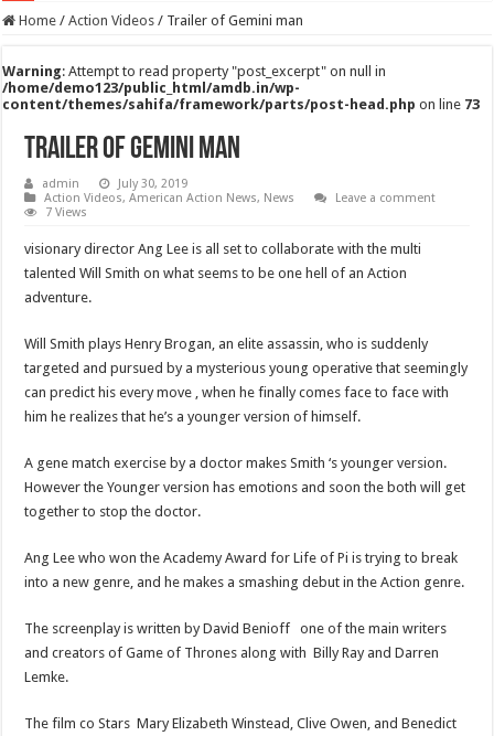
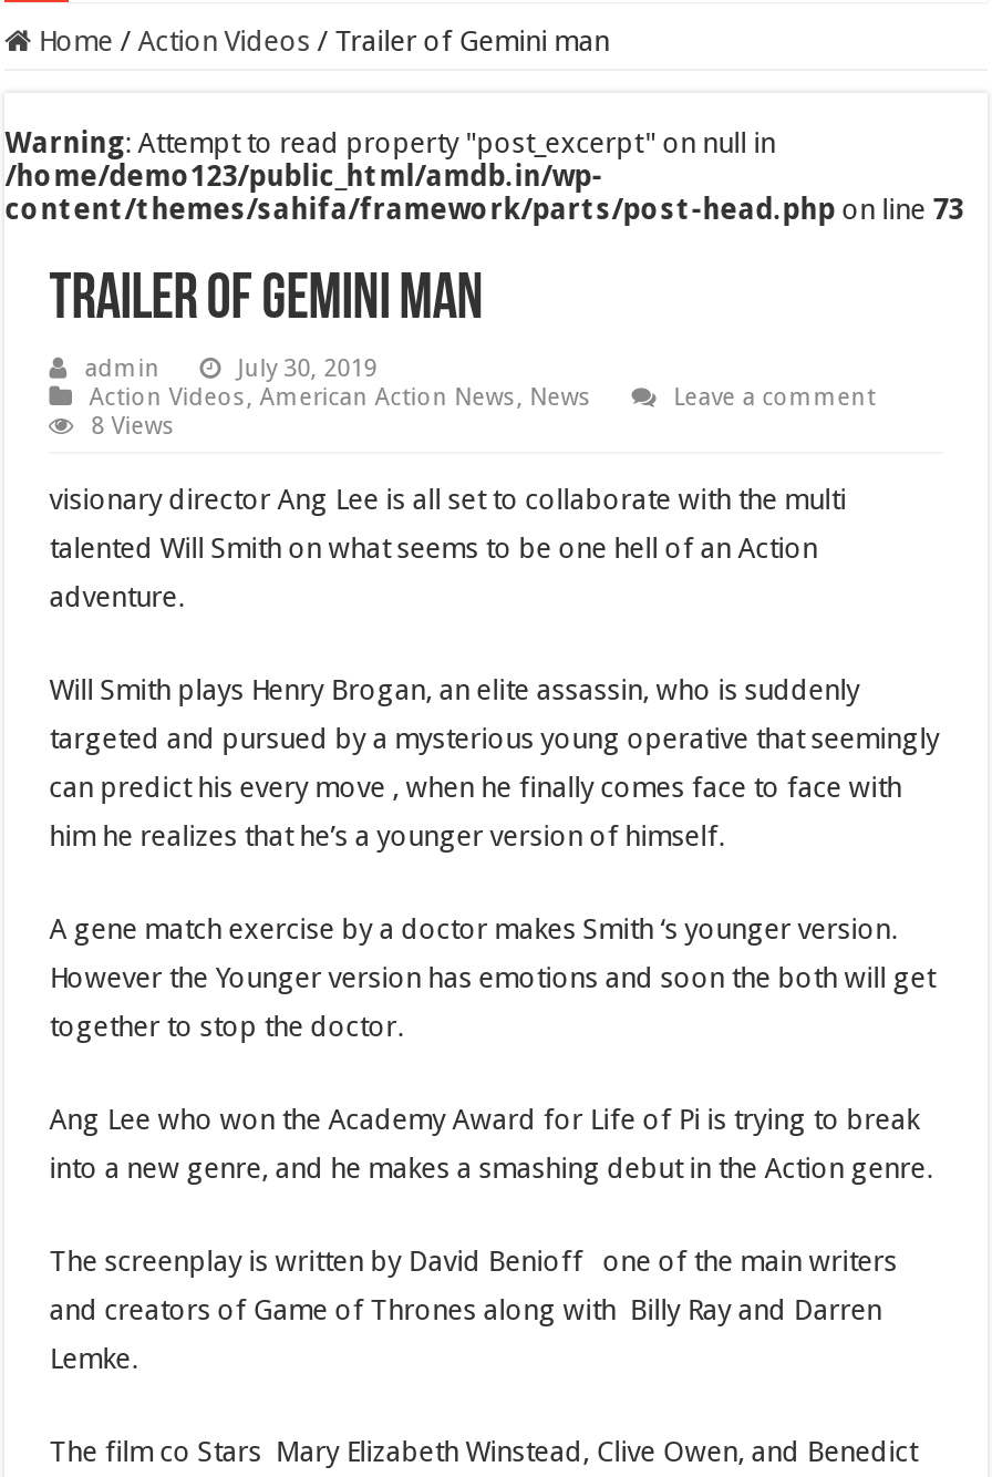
[45,205,87,219] 7 Views -> [91,411,175,440] 8 Views

